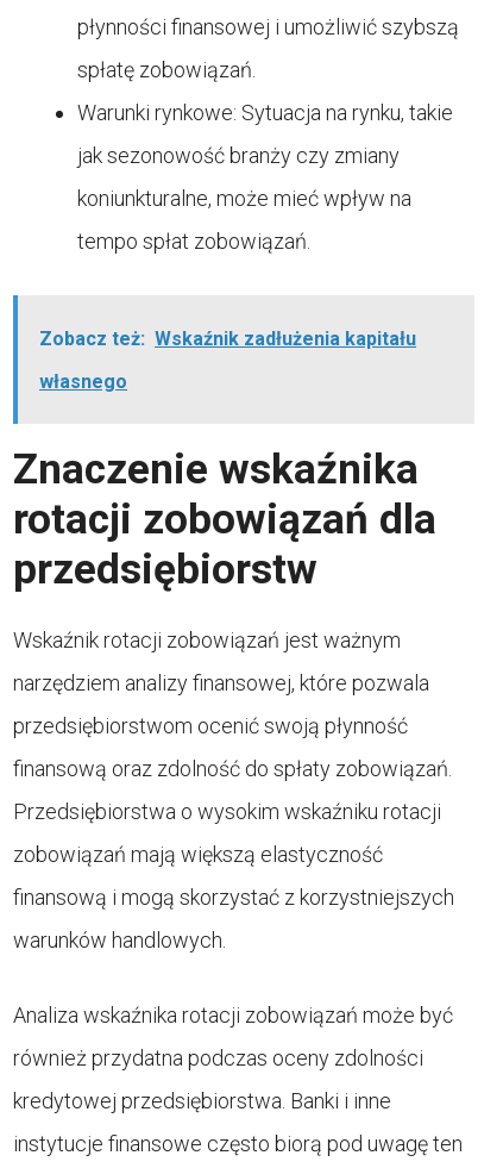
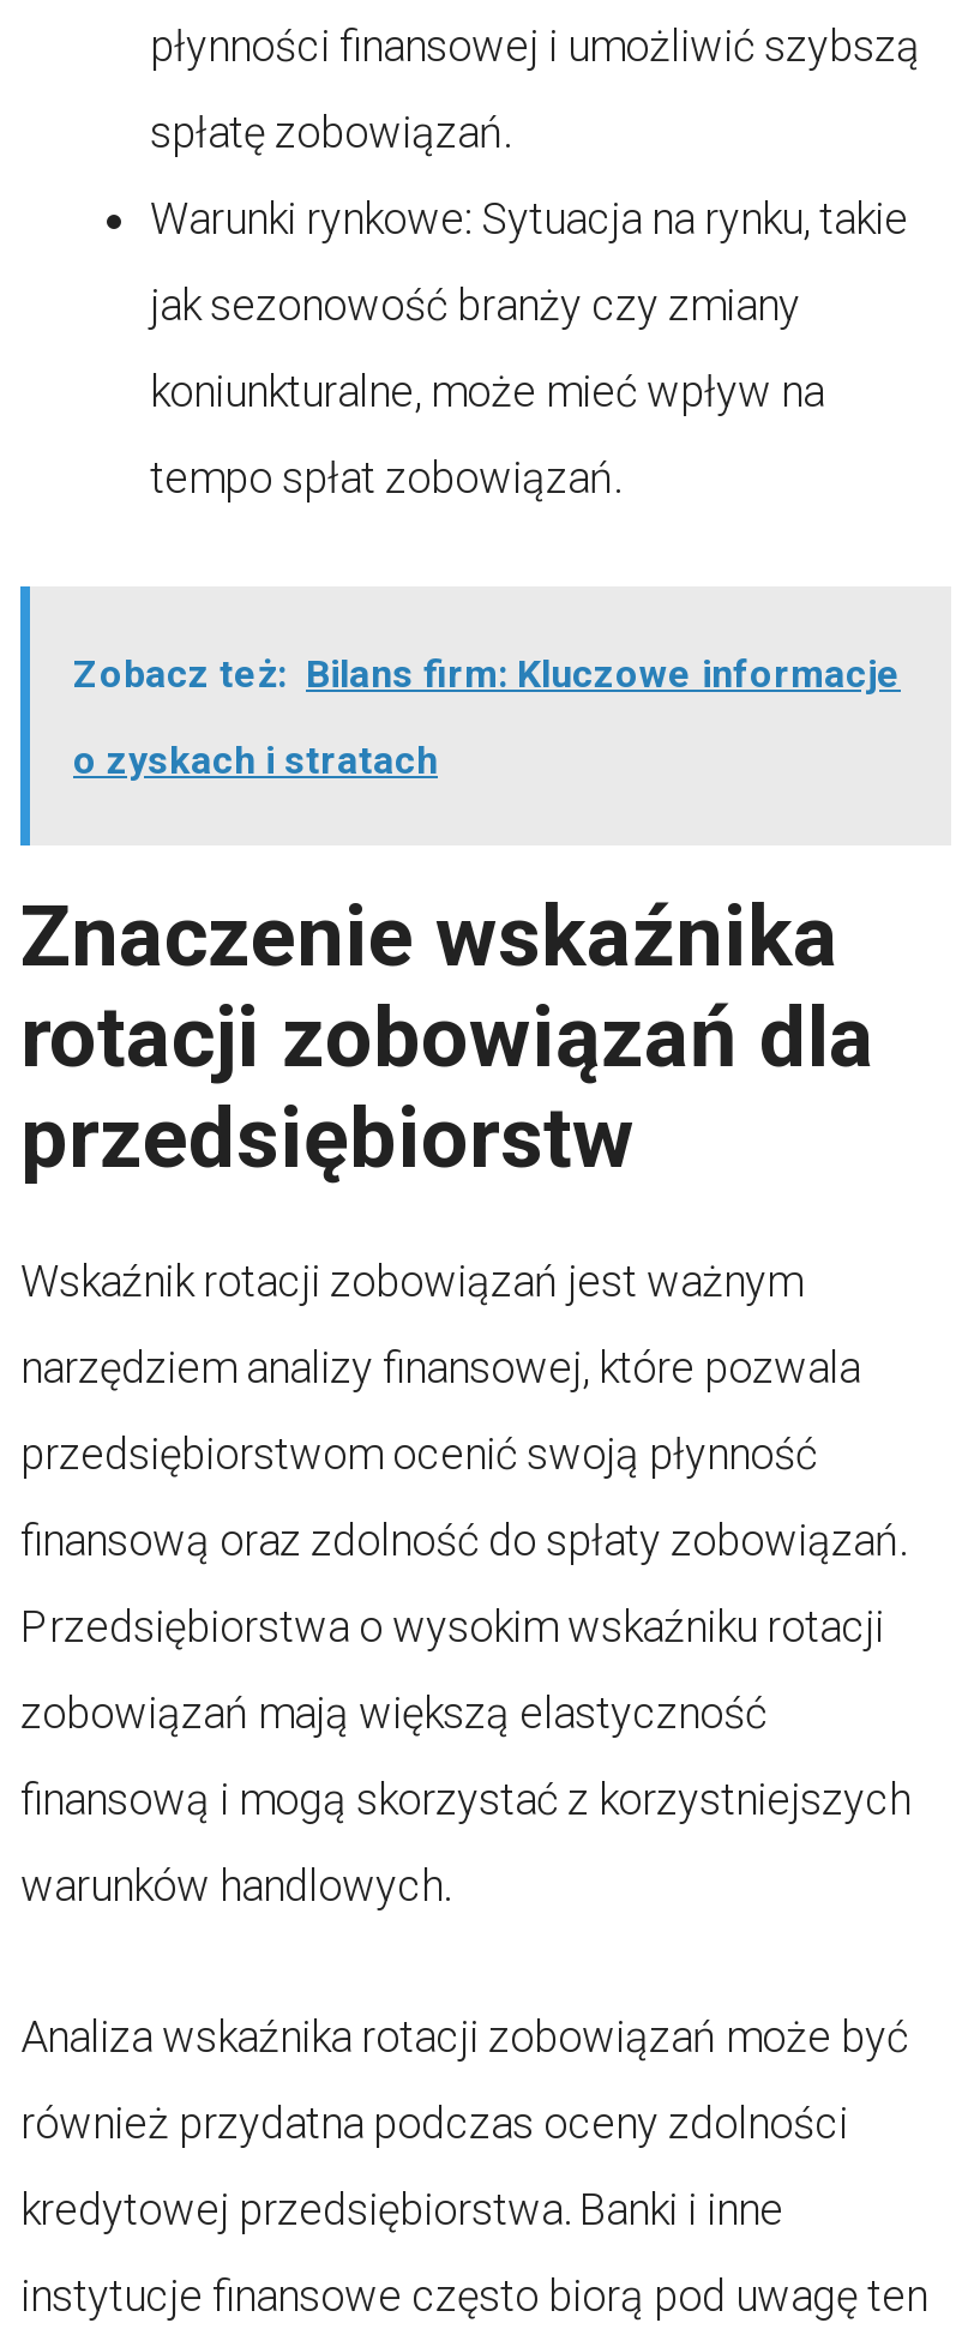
[39,327,416,350] Zobacz też: Wskaźnik zadłużenia kapitału -> [73,650,901,696] Zobacz też: Bilans firm: Kluczowe informacje
[39,370,127,393] własnego -> [73,737,438,782] o zyskach i stratach

